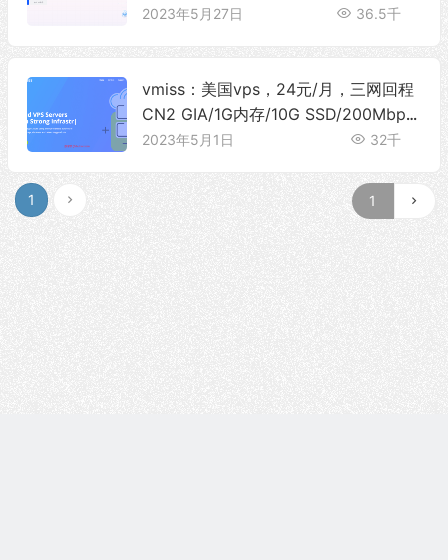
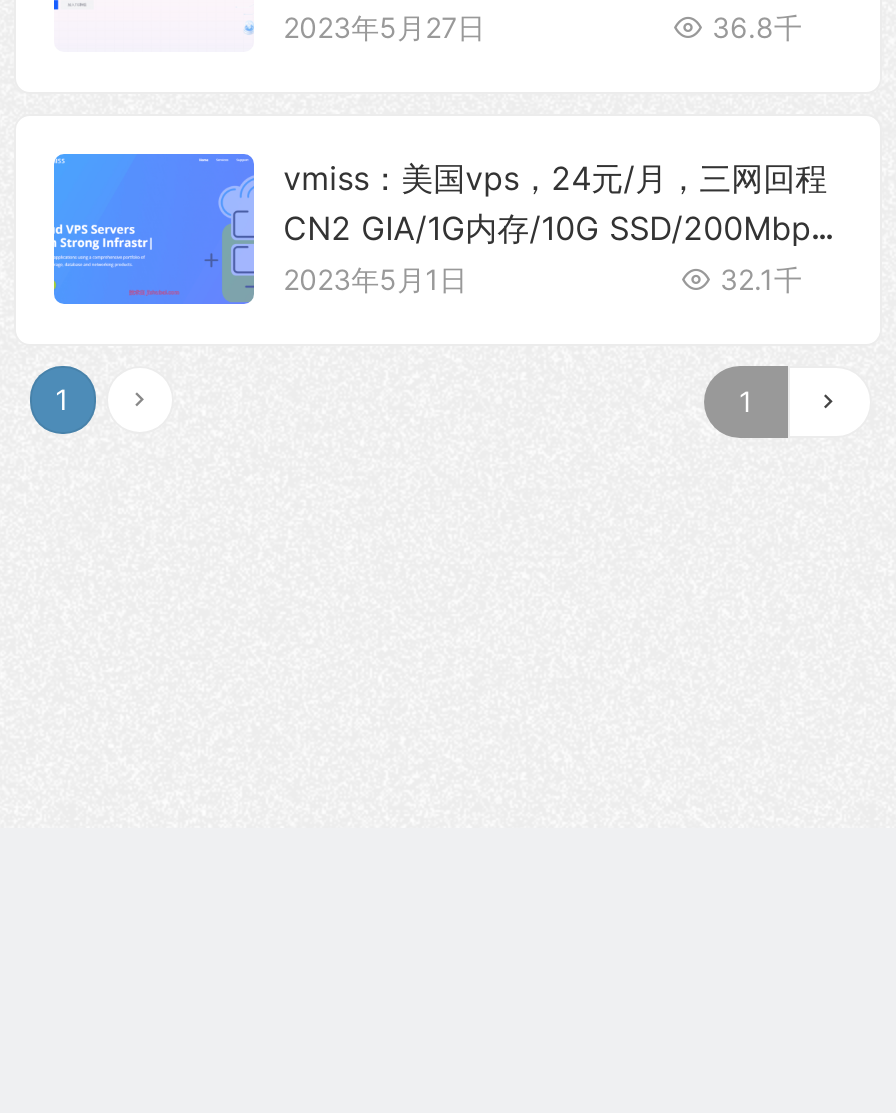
[356,5,401,22] 36.5千 -> [712,9,802,43] 36.8千
[370,131,401,148] 32千 -> [720,261,802,295] 32.1千

